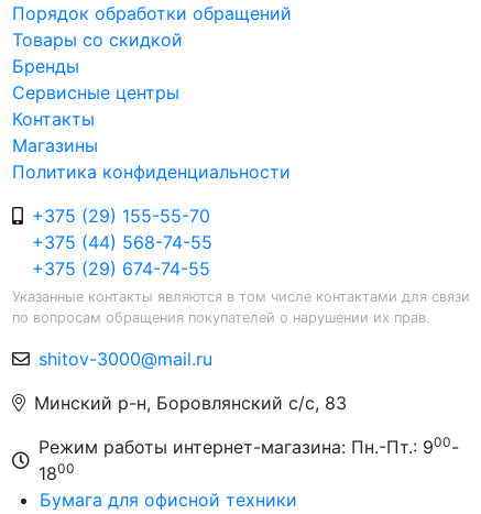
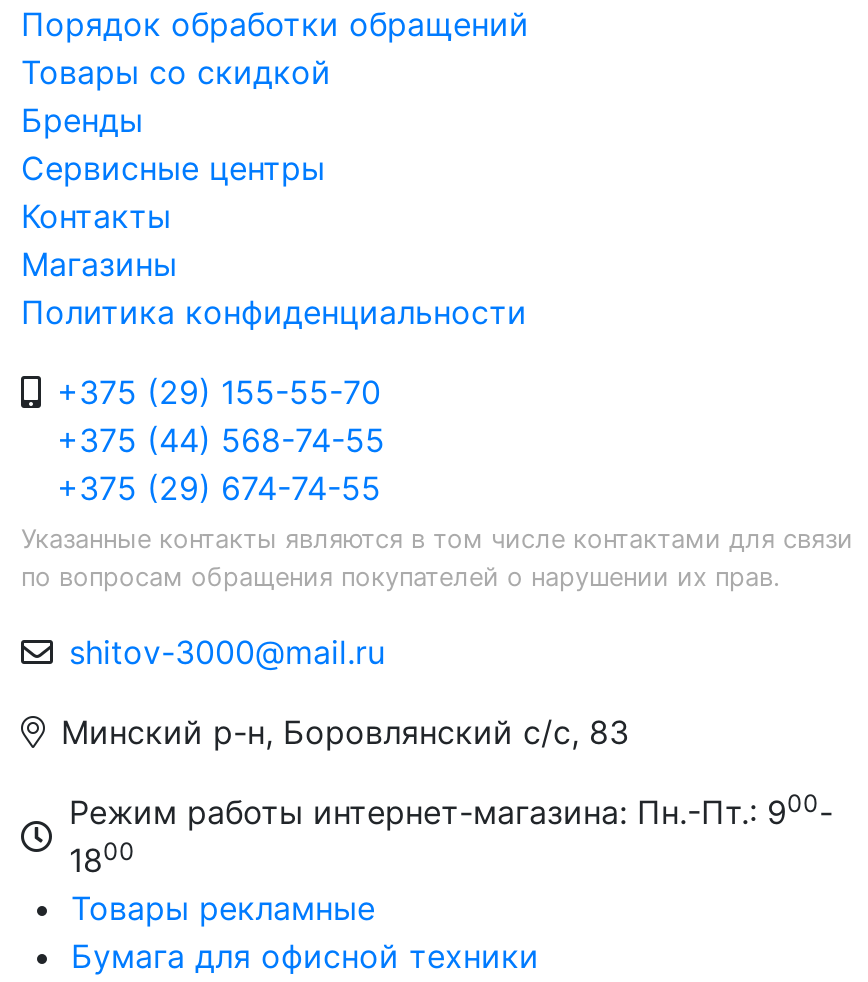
none -> [71,888,375,928] Товары рекламные

